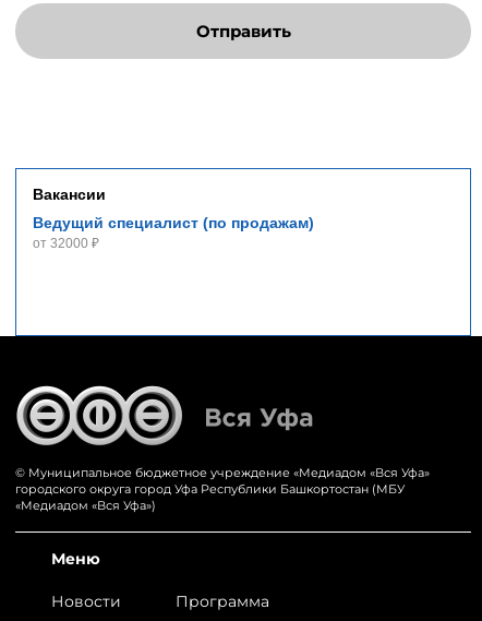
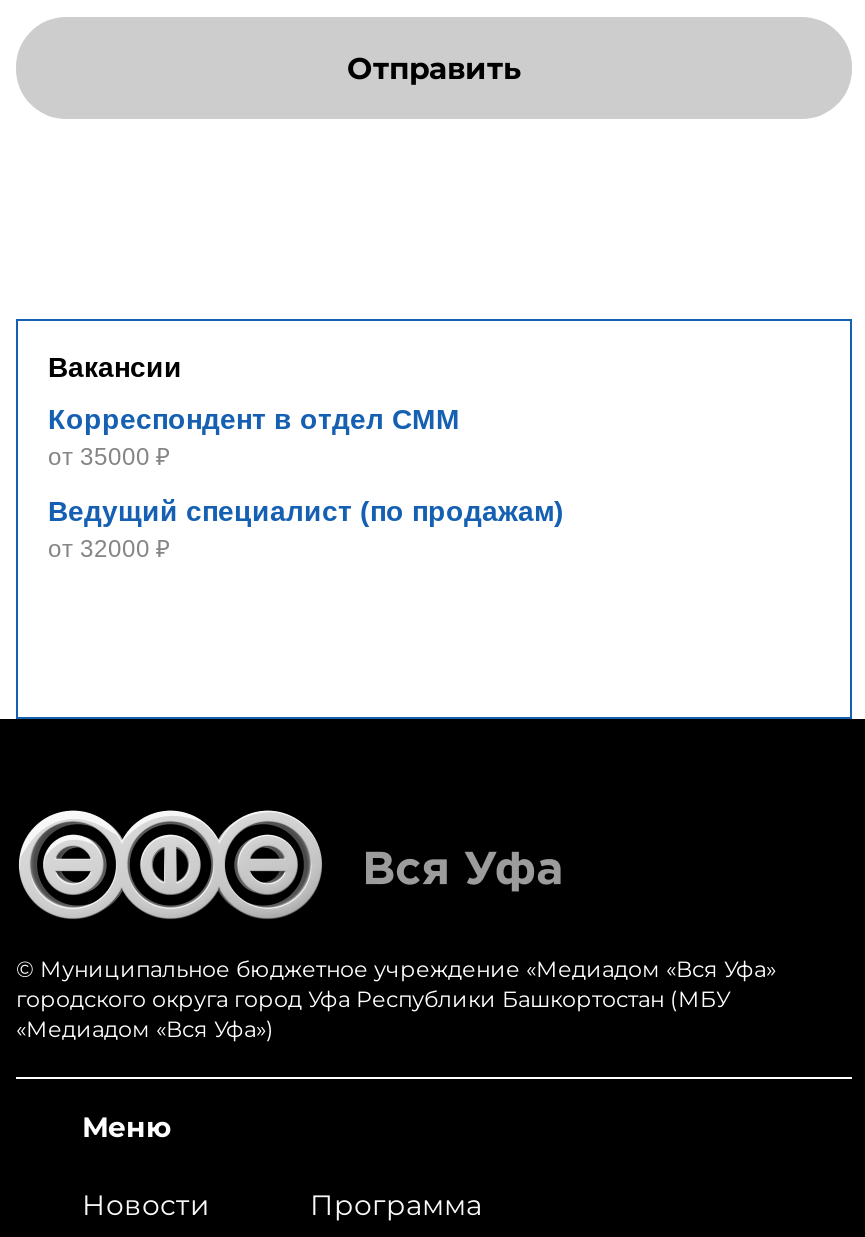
none -> [48,403,460,471] Корреспондент в отдел СММ | от 35000 ₽

